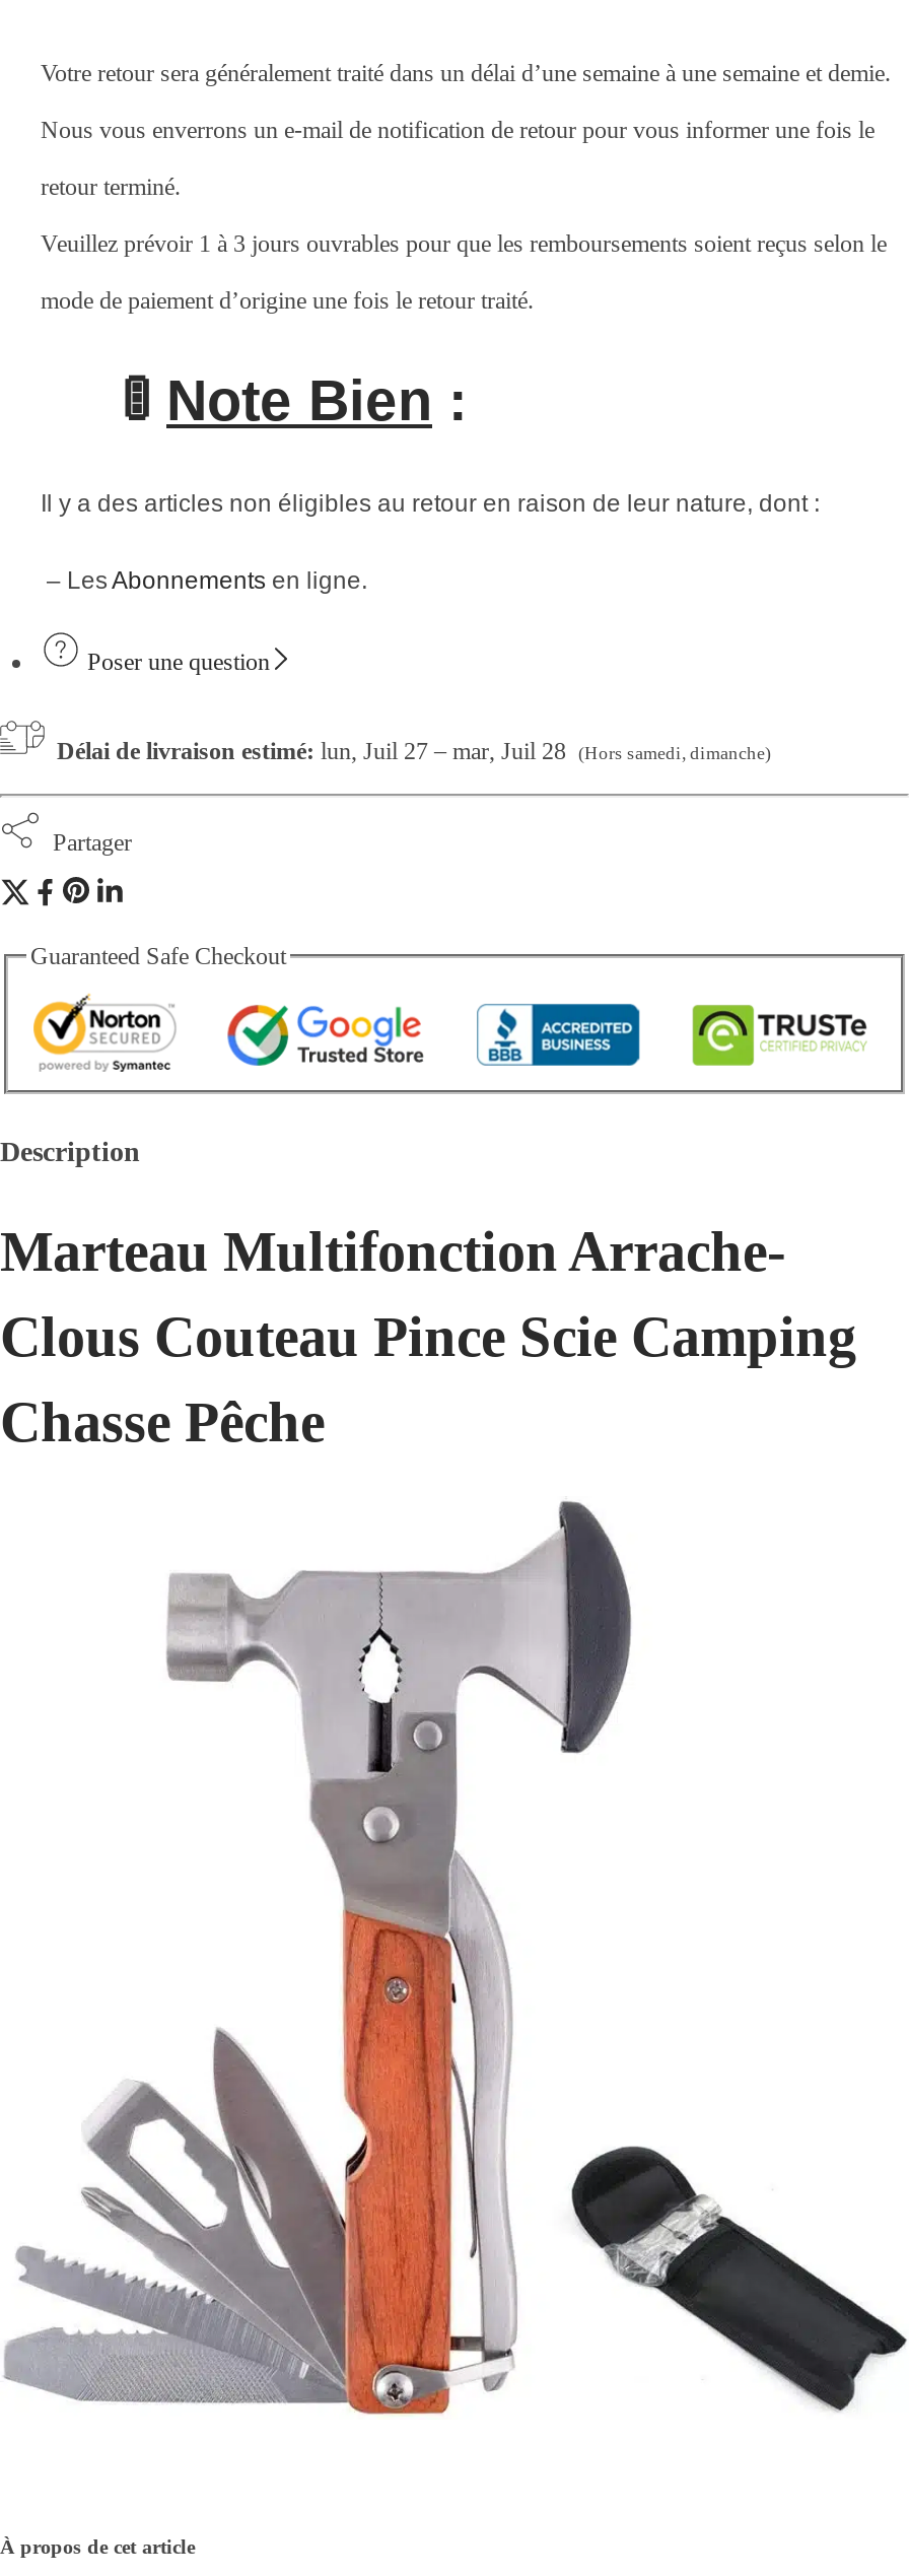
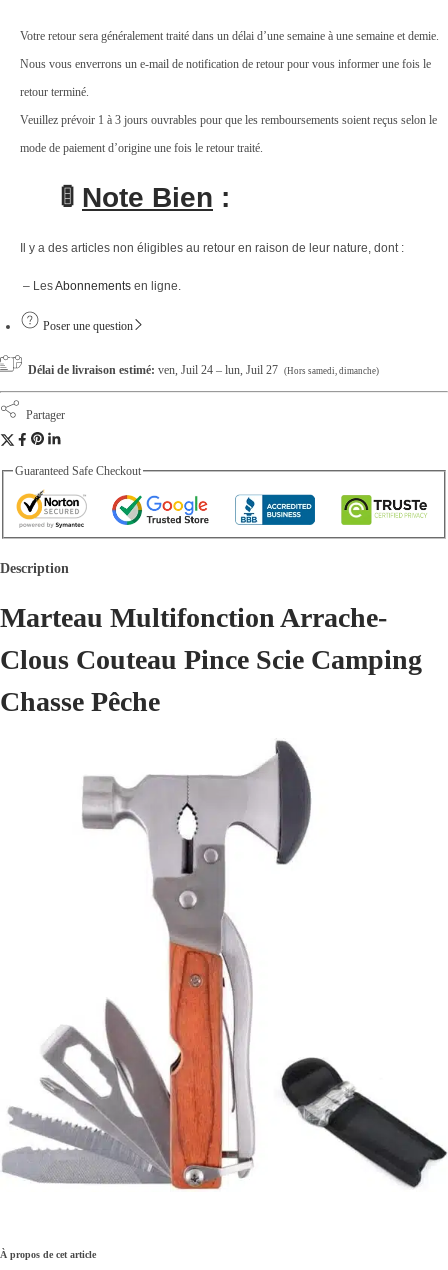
[57,737,771,765] Délai de livraison estimé: lun, Juil 27 – mar, Juil 28 (Hors samedi, dimanche) -> [28,363,379,377] Délai de livraison estimé: ven, Juil 24 – lun, Juil 27 (Hors samedi, dimanche)

